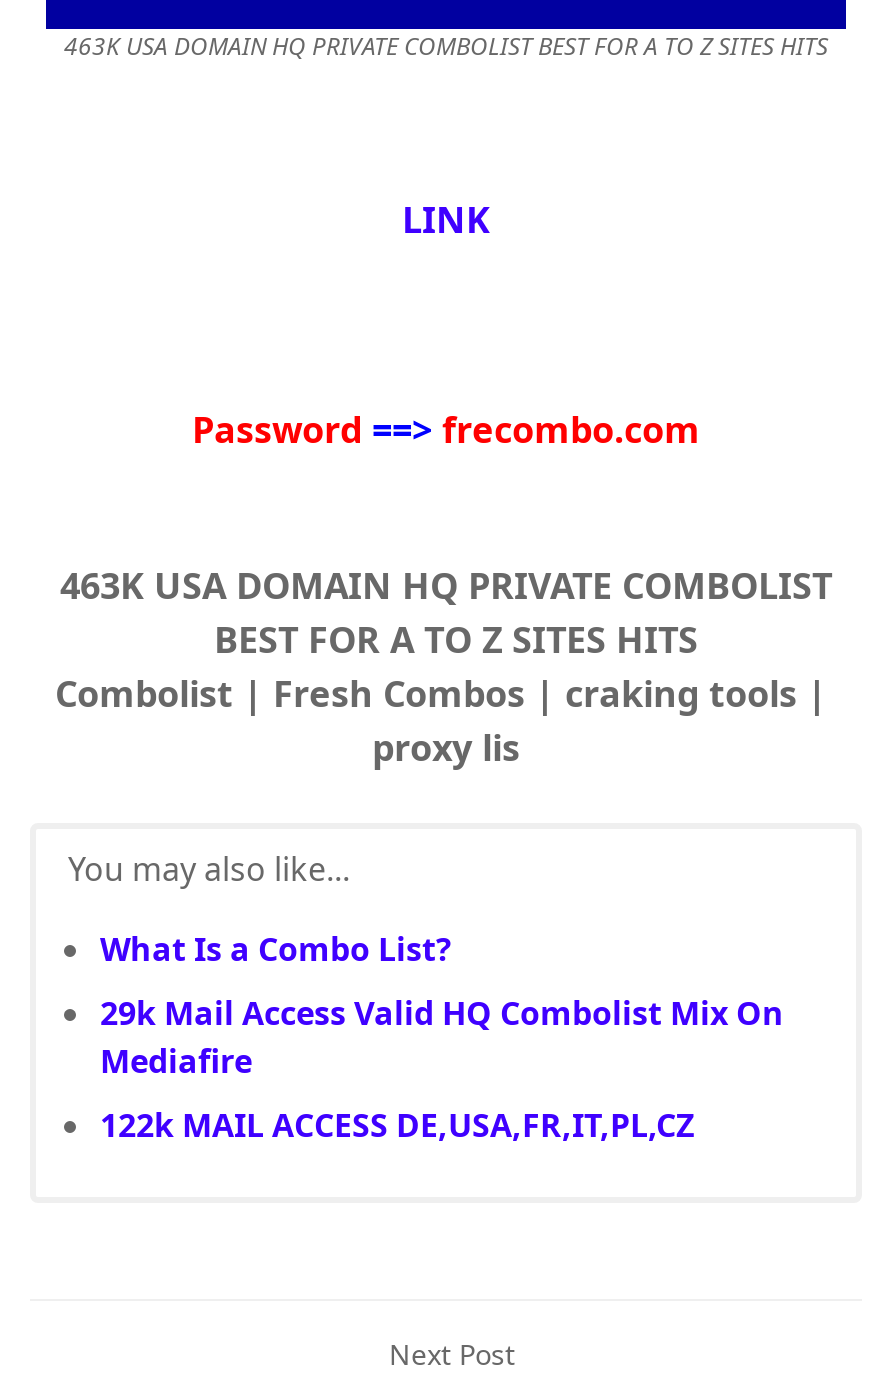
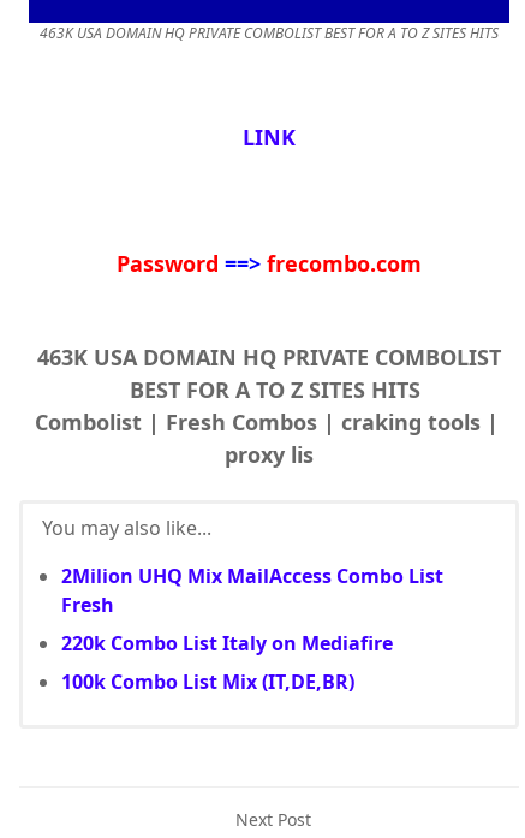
[100,926,452,970] What Is a Combo List? -> [61,562,443,617] 2Milion UHQ Mix MailAccess Combo List | Fresh
[100,990,784,1082] 29k Mail Access Valid HQ Combolist Mix On | Mediafire -> [61,630,393,656] 220k Combo List Italy on Mediafire
[100,1102,694,1146] 122k MAIL ACCESS DE,USA,FR,IT,PL,CZ -> [61,668,354,694] 100k Combo List Mix (IT,DE,BR)

